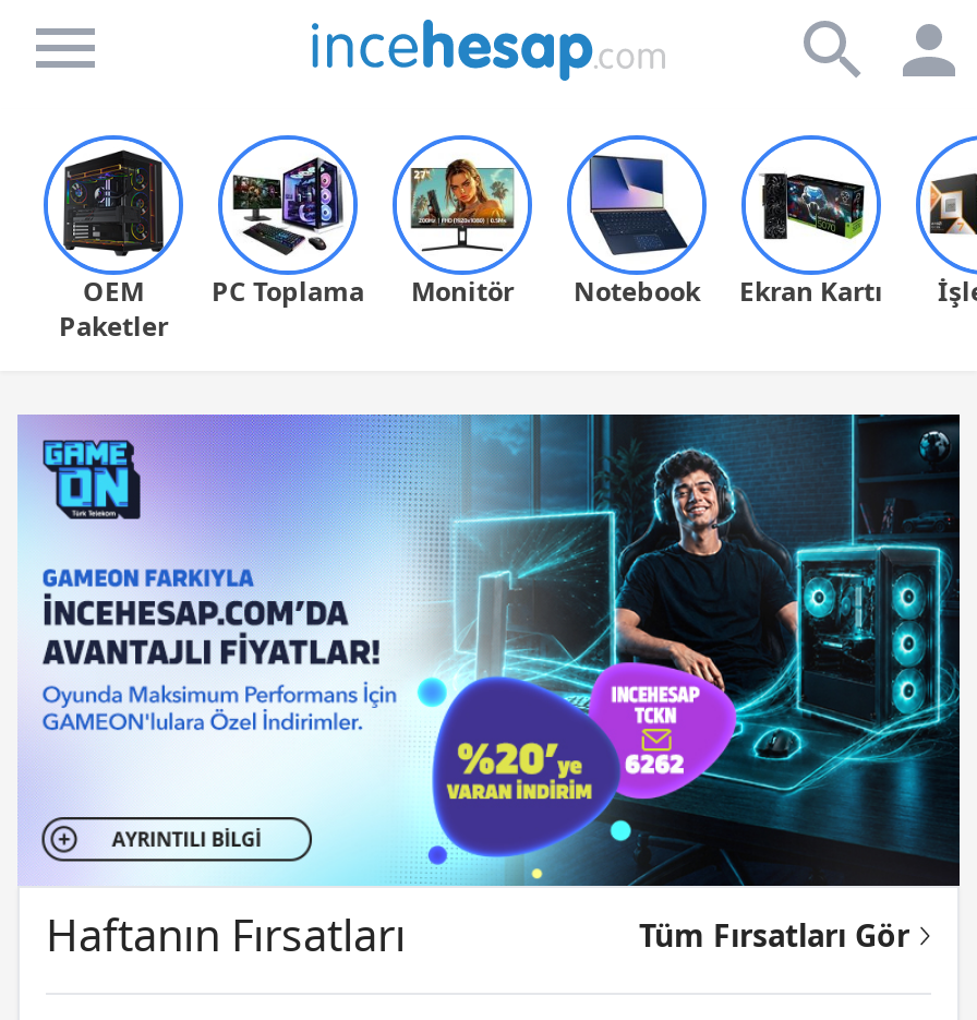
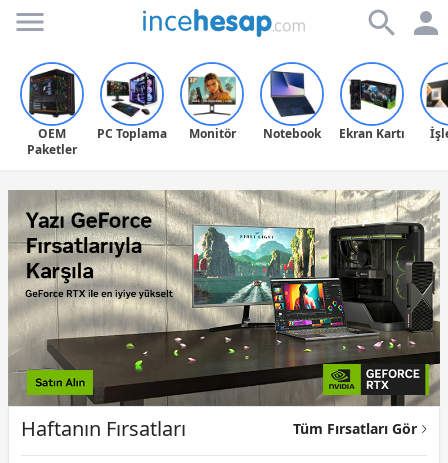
[17,412,962,888] [image] -> [7,190,441,407] [image]

